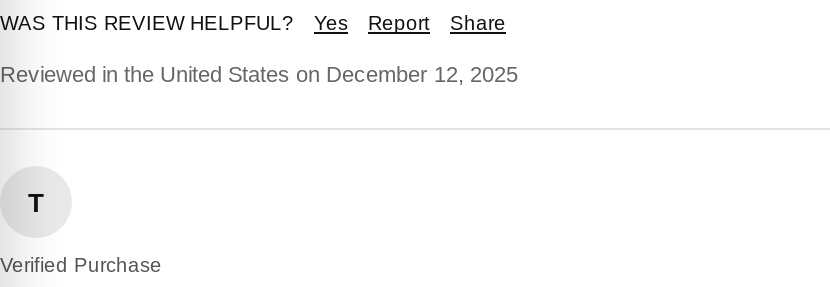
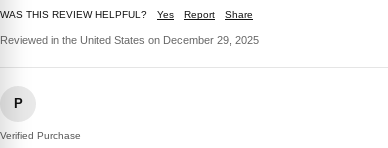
[0,62,518,86] Reviewed in the United States on December 12, 2025 -> [0,34,259,46] Reviewed in the United States on December 29, 2025
[28,187,44,217] T -> [13,96,22,111] P

